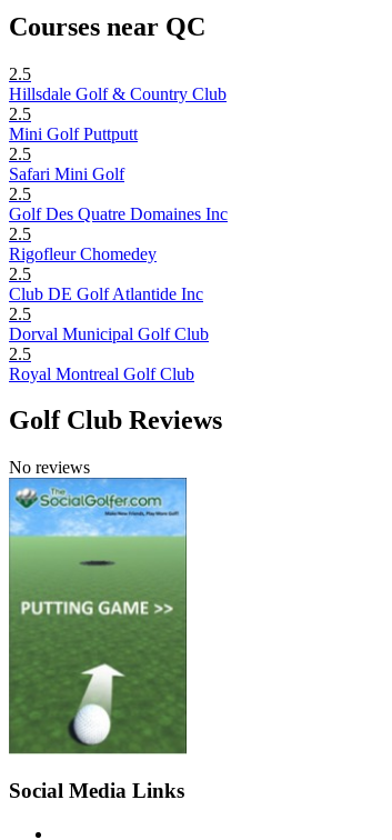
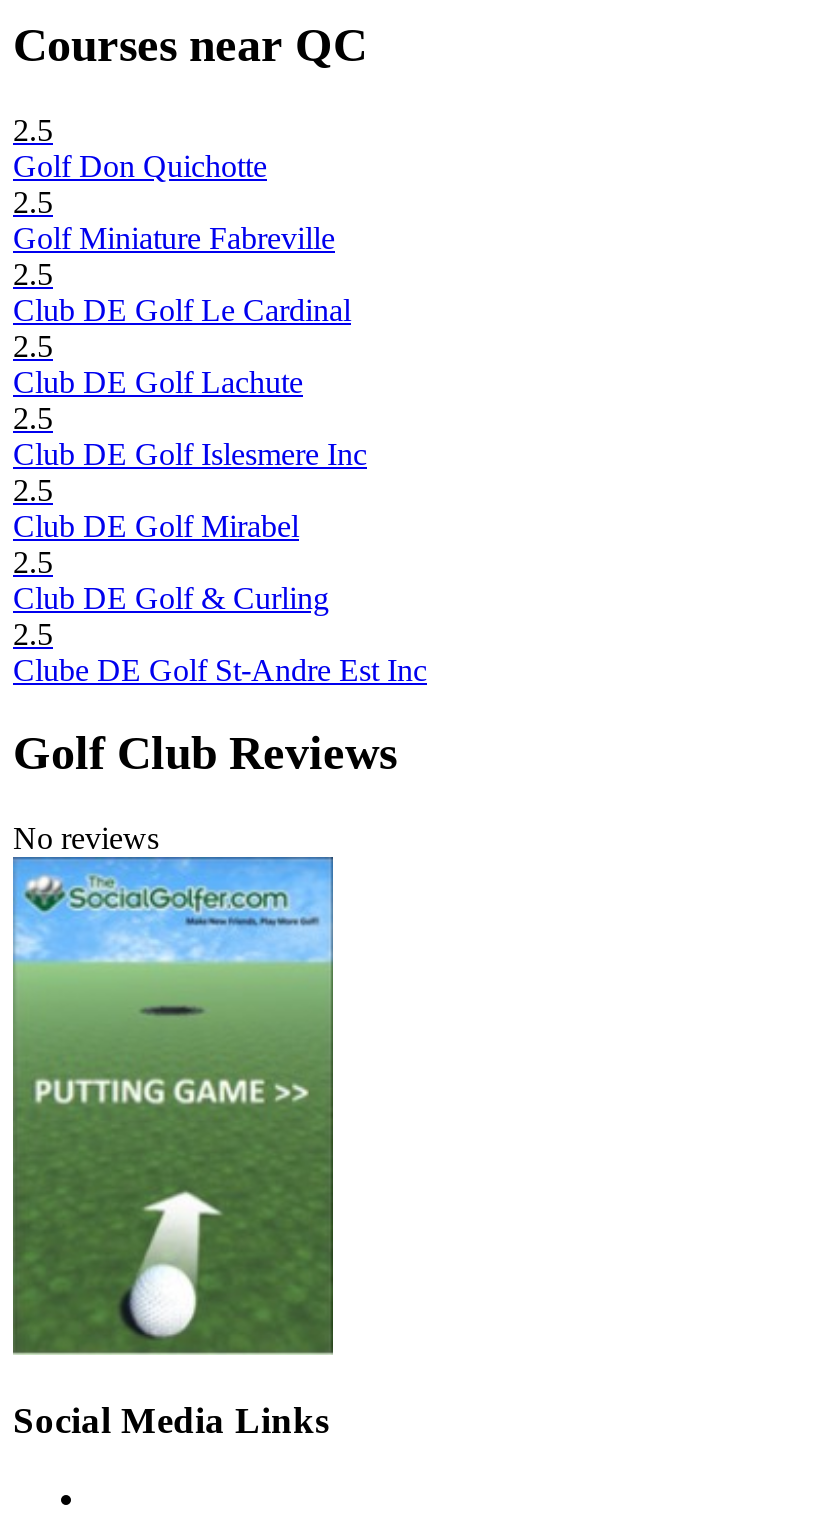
[9,84,227,103] Hillsdale Golf & Country Club -> [13,148,267,182] Golf Don Quichotte
[9,124,138,143] Mini Golf Puttputt -> [13,220,335,254] Golf Miniature Fabreville
[9,164,124,183] Safari Mini Golf -> [13,292,351,326] Club DE Golf Le Cardinal
[9,204,228,223] Golf Des Quatre Domaines Inc -> [13,364,303,398] Club DE Golf Lachute
[9,244,157,263] Rigofleur Chomedey -> [13,436,367,470] Club DE Golf Islesmere Inc
[9,284,203,303] Club DE Golf Atlantide Inc -> [13,508,299,542] Club DE Golf Mirabel
[9,324,209,343] Dorval Municipal Golf Club -> [13,580,329,614] Club DE Golf & Curling
[9,364,194,383] Royal Montreal Golf Club -> [13,652,427,686] Clube DE Golf St-Andre Est Inc

